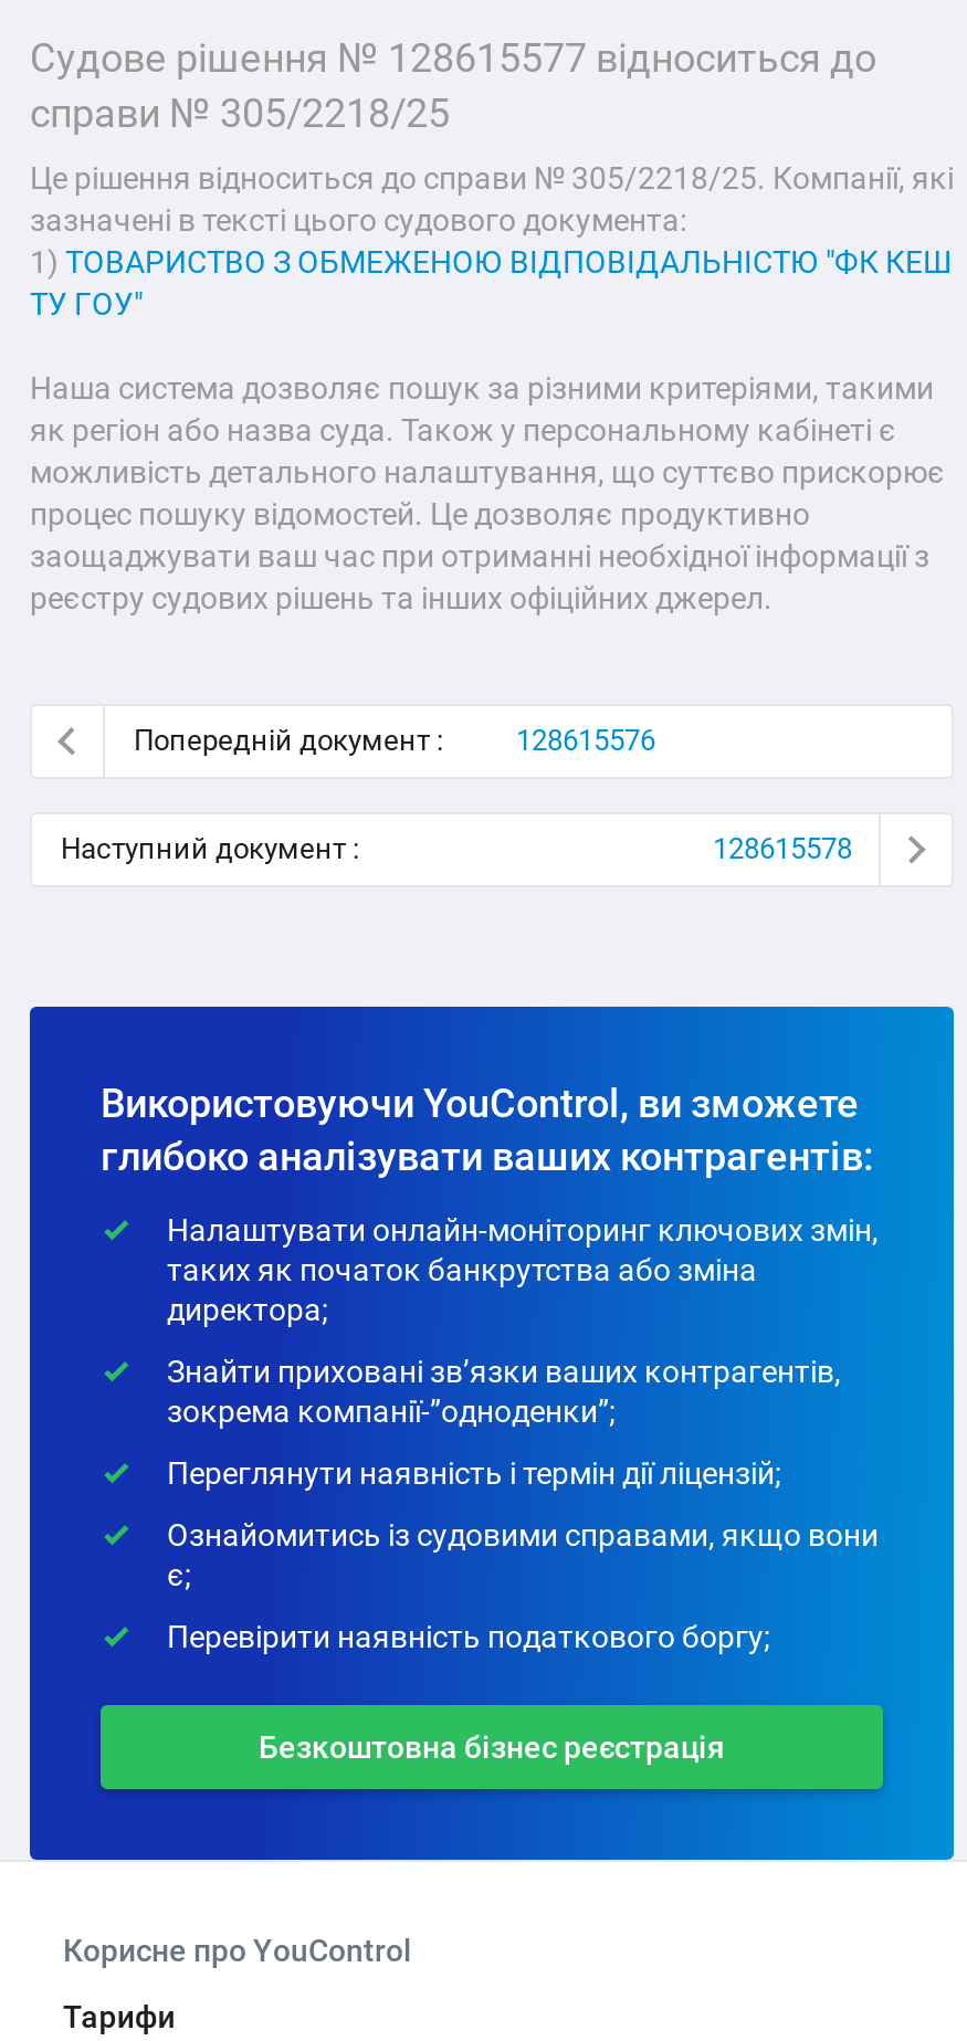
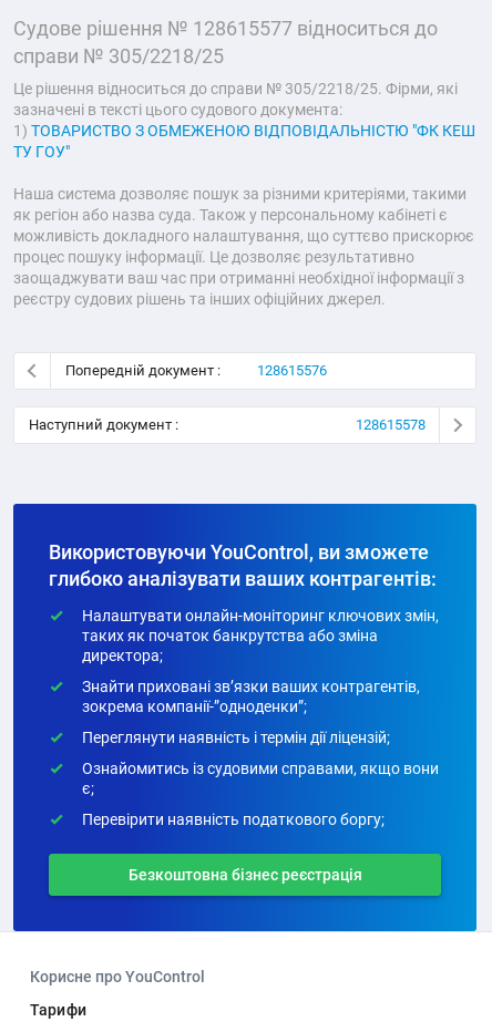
[30,159,954,194] Це рішення відноситься до справи № 305/2218/25. Компанії, які -> [13,79,458,97] Це рішення відноситься до справи № 305/2218/25. Фірми, які
[30,453,945,488] можливість детального налаштування, що суттєво прискорює -> [13,226,474,244] можливість докладного налаштування, що суттєво прискорює
[30,495,810,530] процес пошуку відомостей. Це дозволяє продуктивно -> [13,247,414,265] процес пошуку інформації. Це дозволяє результативно

